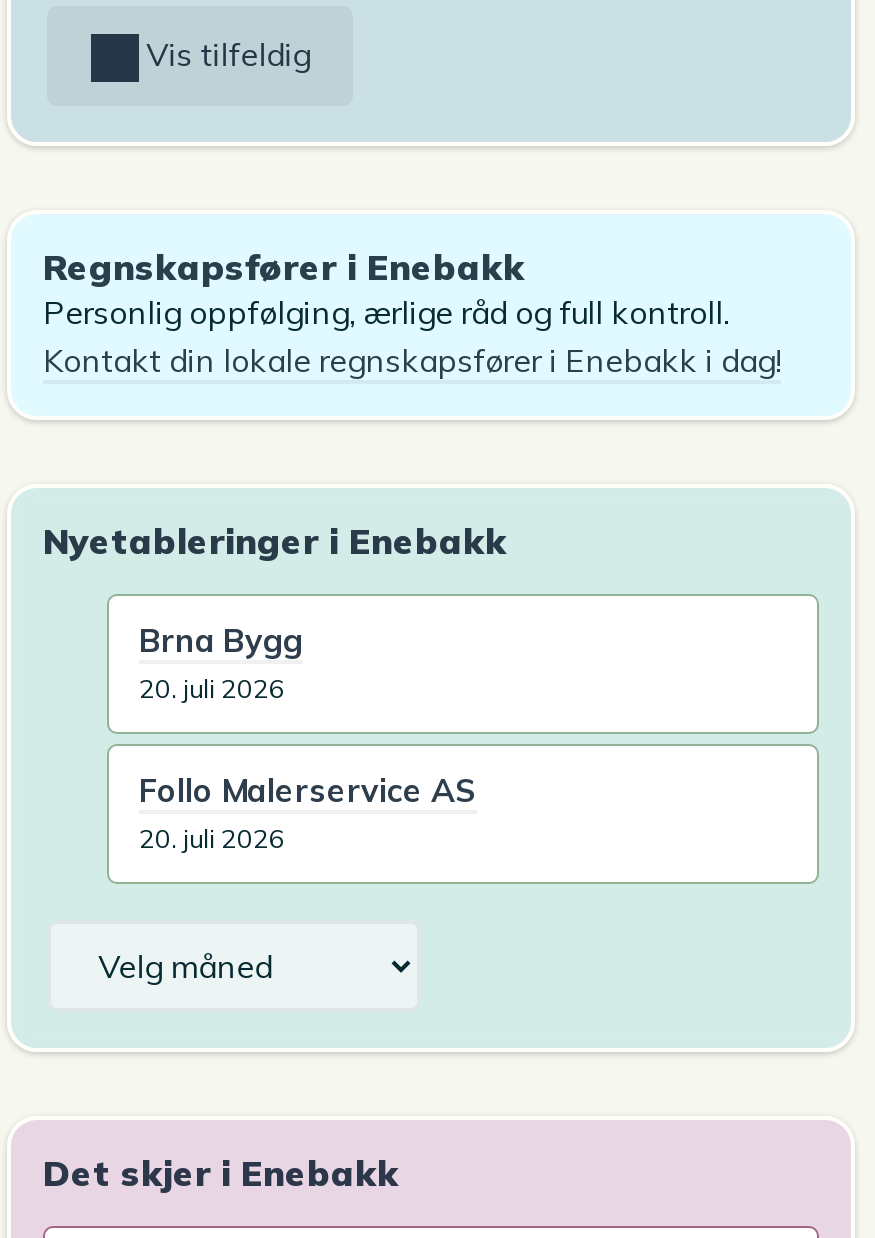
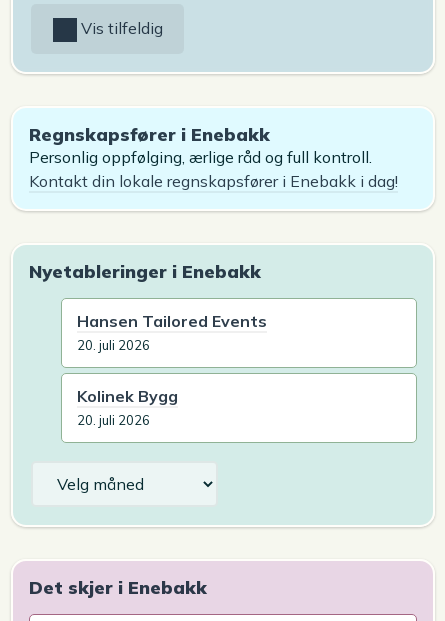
[139,620,303,660] Brna Bygg -> [77,311,267,331] Hansen Tailored Events
[139,770,477,810] Follo Malerservice AS -> [77,386,178,406] Kolinek Bygg

